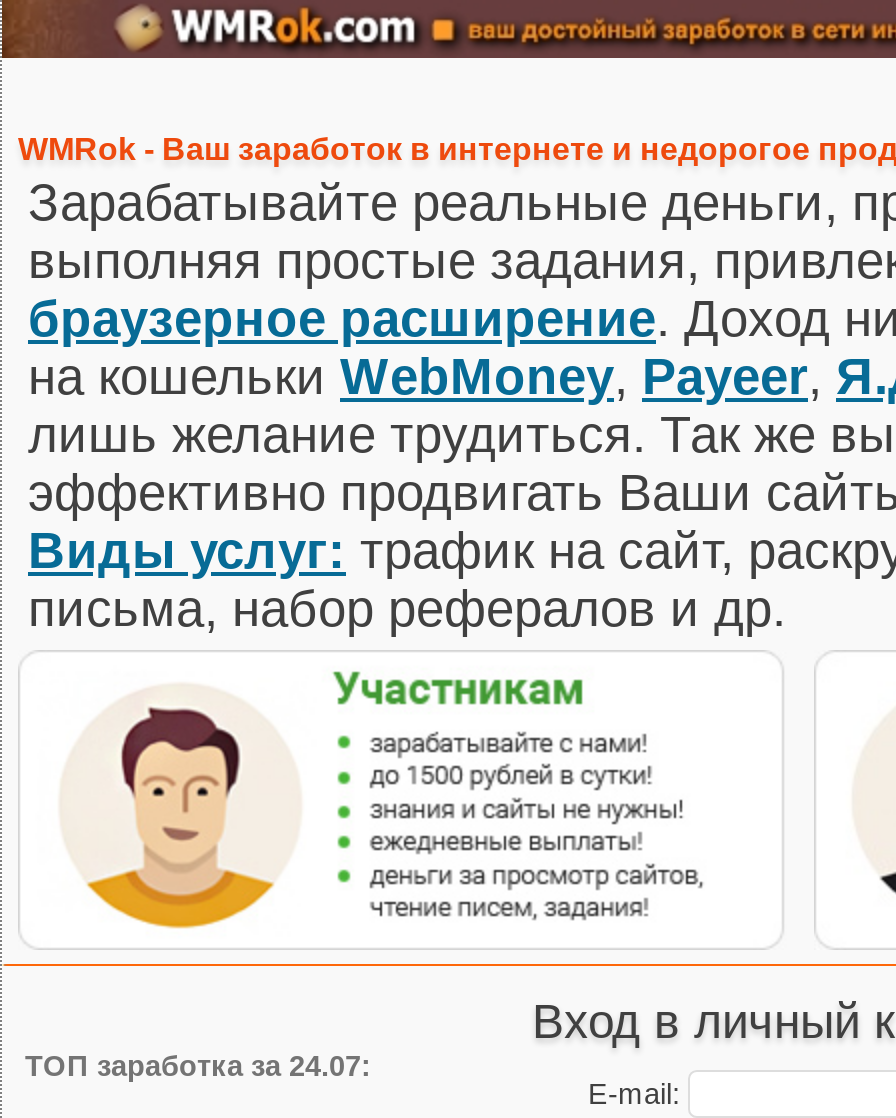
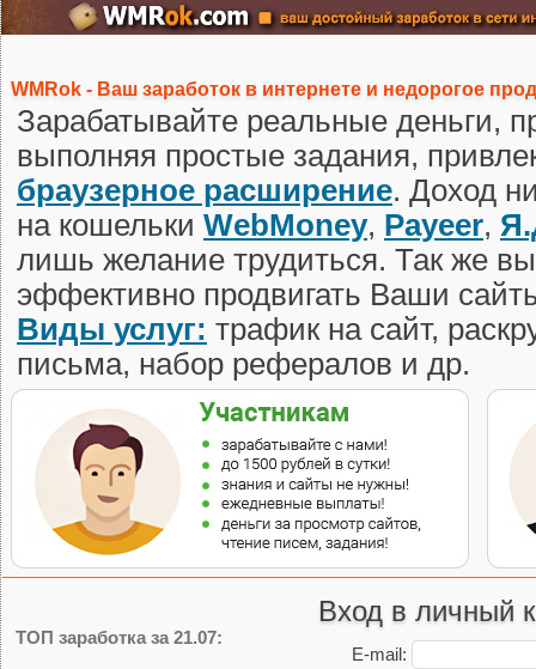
[25,1051,371,1083] ТОП заработка за 24.07: -> [15,629,222,648] ТОП заработка за 21.07:

